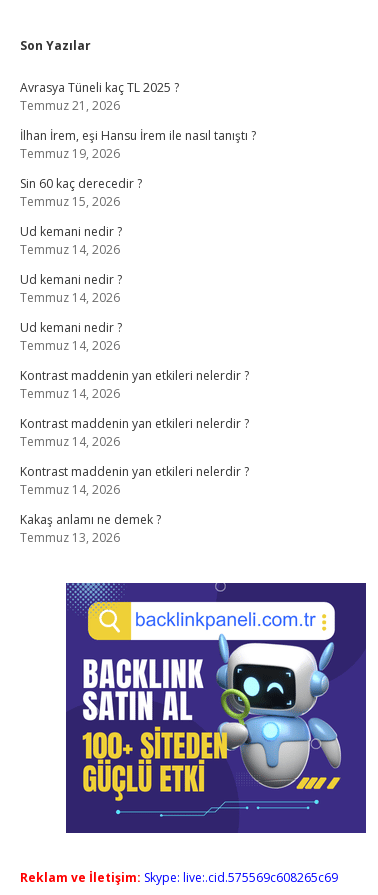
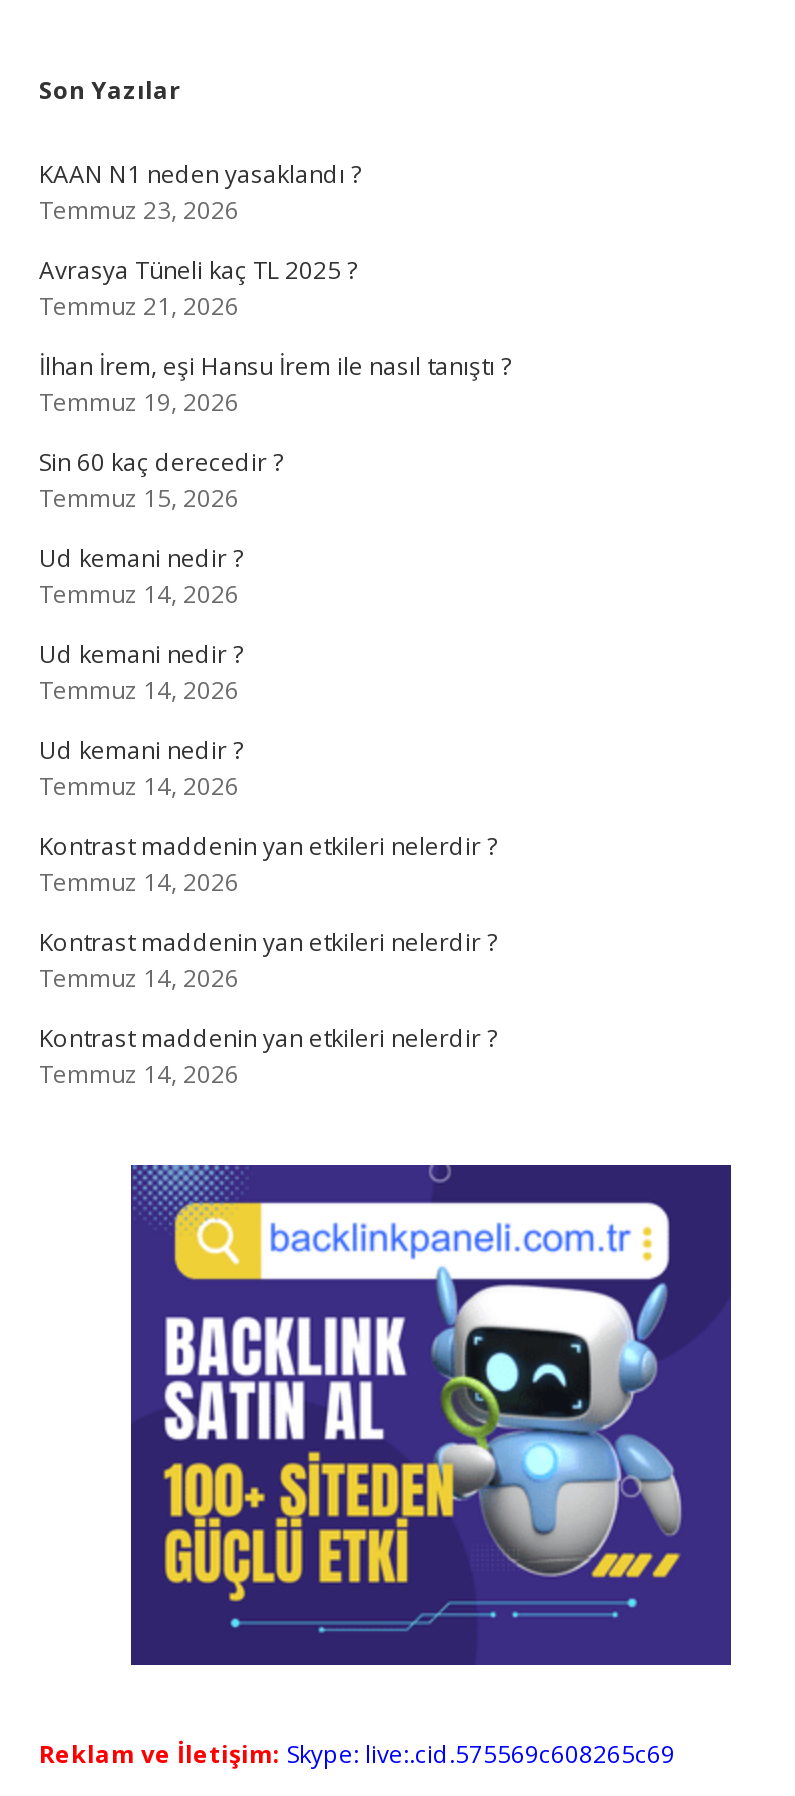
none -> [39,157,361,227] KAAN N1 neden yasaklandı ? | Temmuz 23, 2026
moved [20,79,256,498] -> [39,253,511,1091]: Avrasya Tüneli kaç TL 2025 ? | Temmuz 21, 2026 | İlhan İrem, eşi Hansu İrem ile nasıl tanıştı ? | ... | Kontrast maddenin yan etkileri nelerdir ? | Temmuz 14, 2026
[20,511,161,546] Kakaş anlamı ne demek ? | Temmuz 13, 2026 -> none

